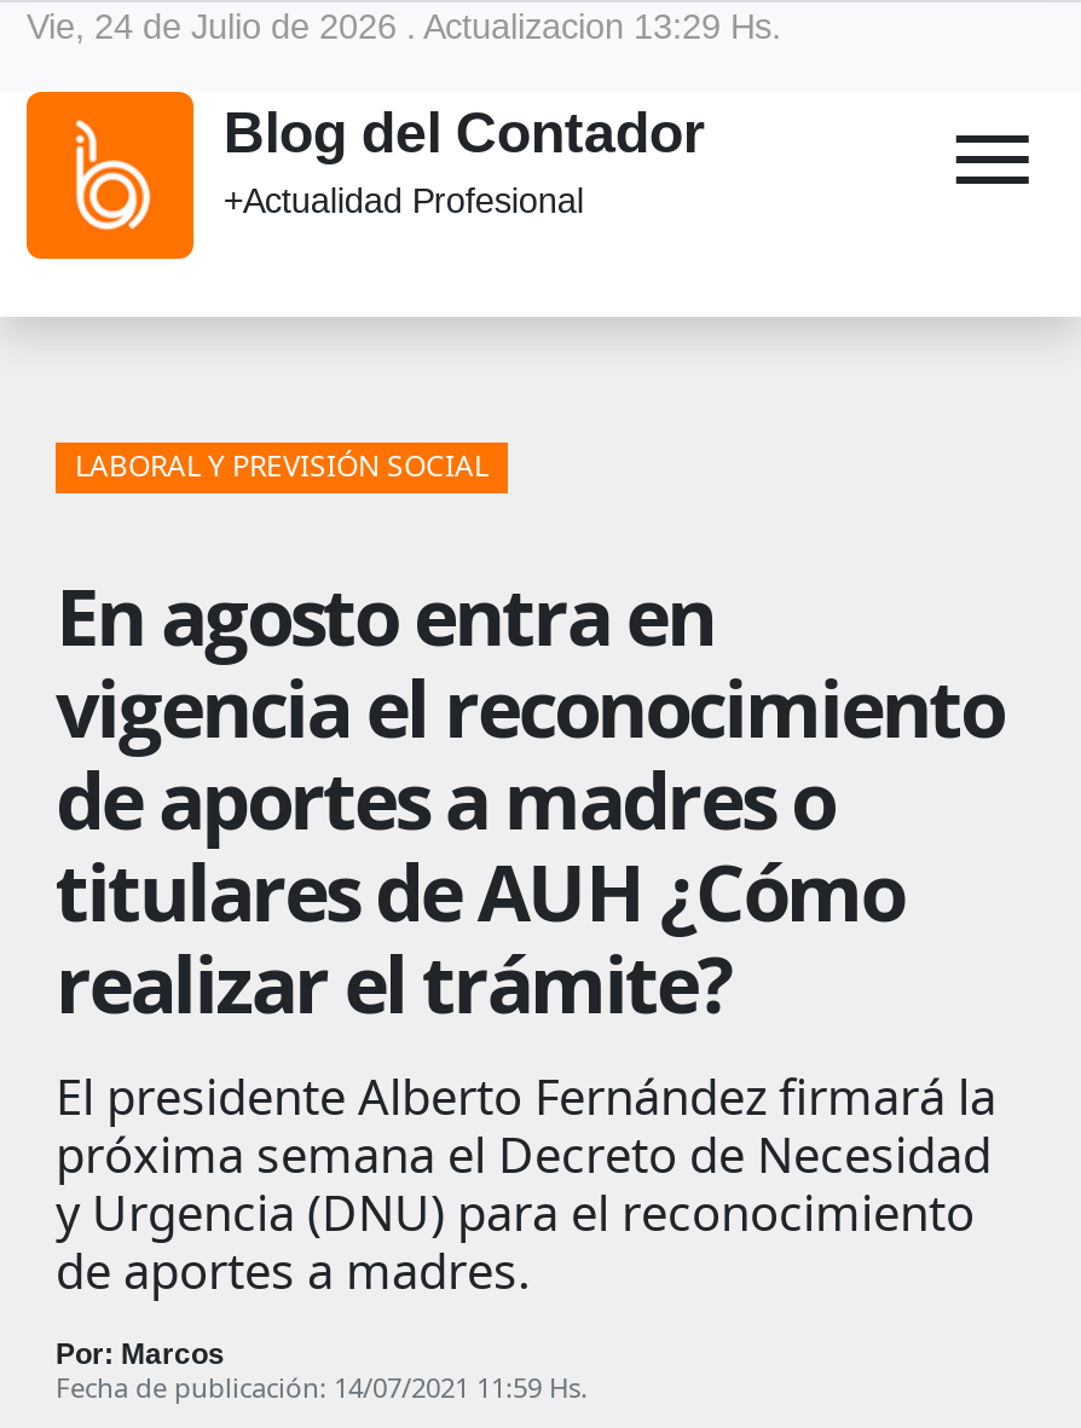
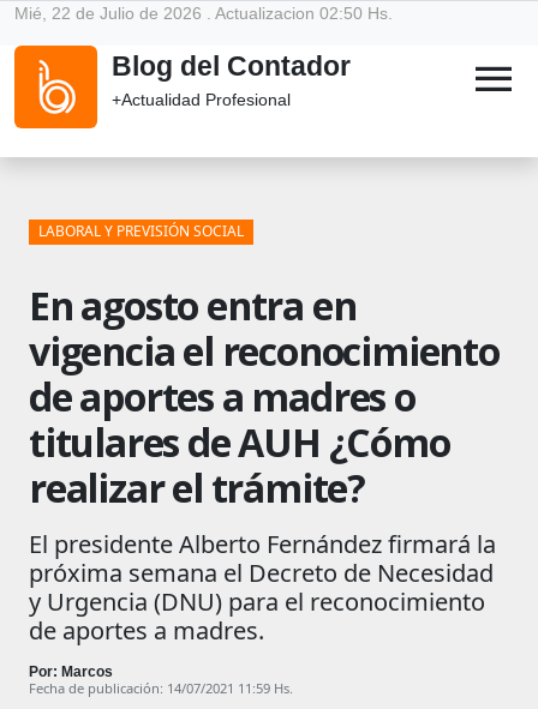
[27,7,781,46] Vie, 24 de Julio de 2026 . Actualizacion 13:29 Hs. -> [14,4,393,23] Mié, 22 de Julio de 2026 . Actualizacion 02:50 Hs.

